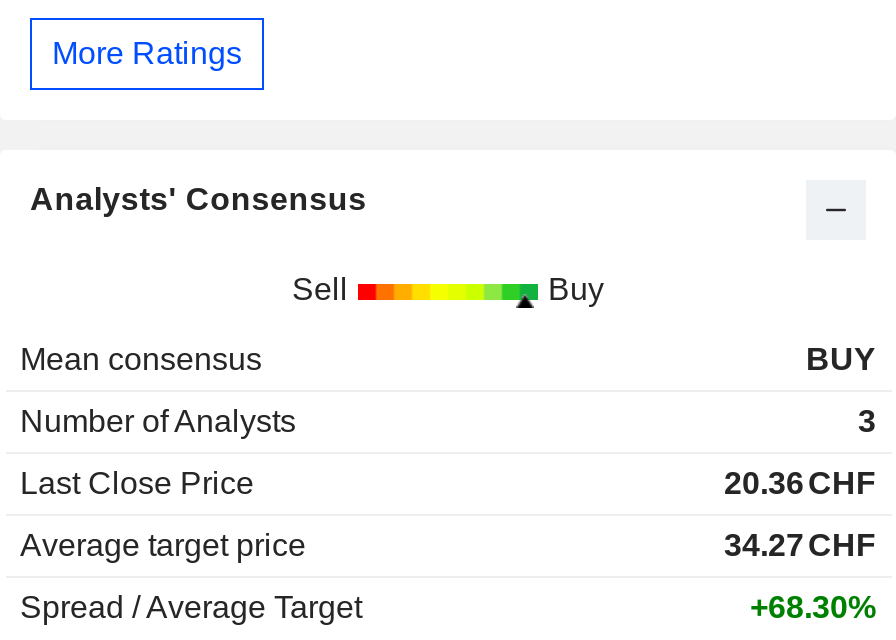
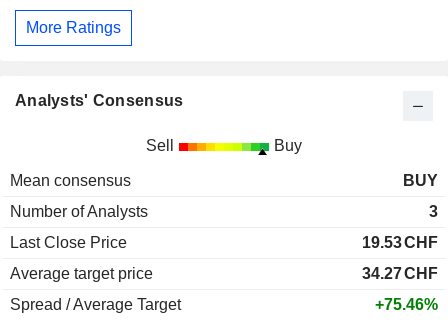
[724,465,876,499] 20.36 CHF -> [362,233,438,250] 19.53 CHF
[750,589,876,623] +68.30% -> [375,295,438,312] +75.46%

